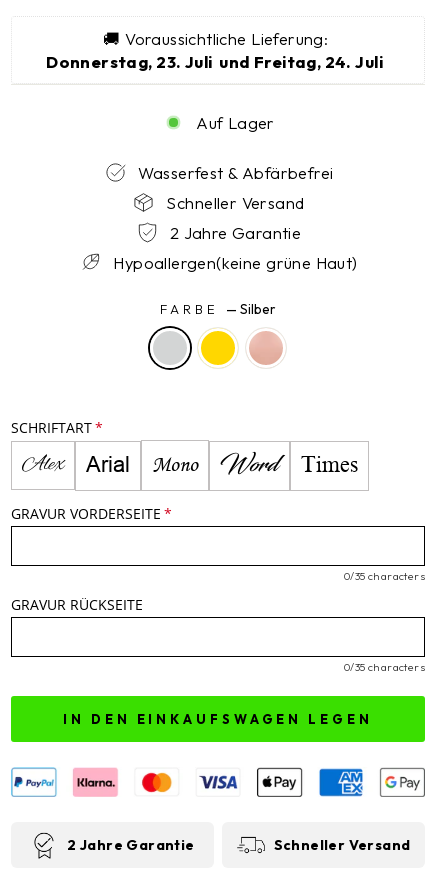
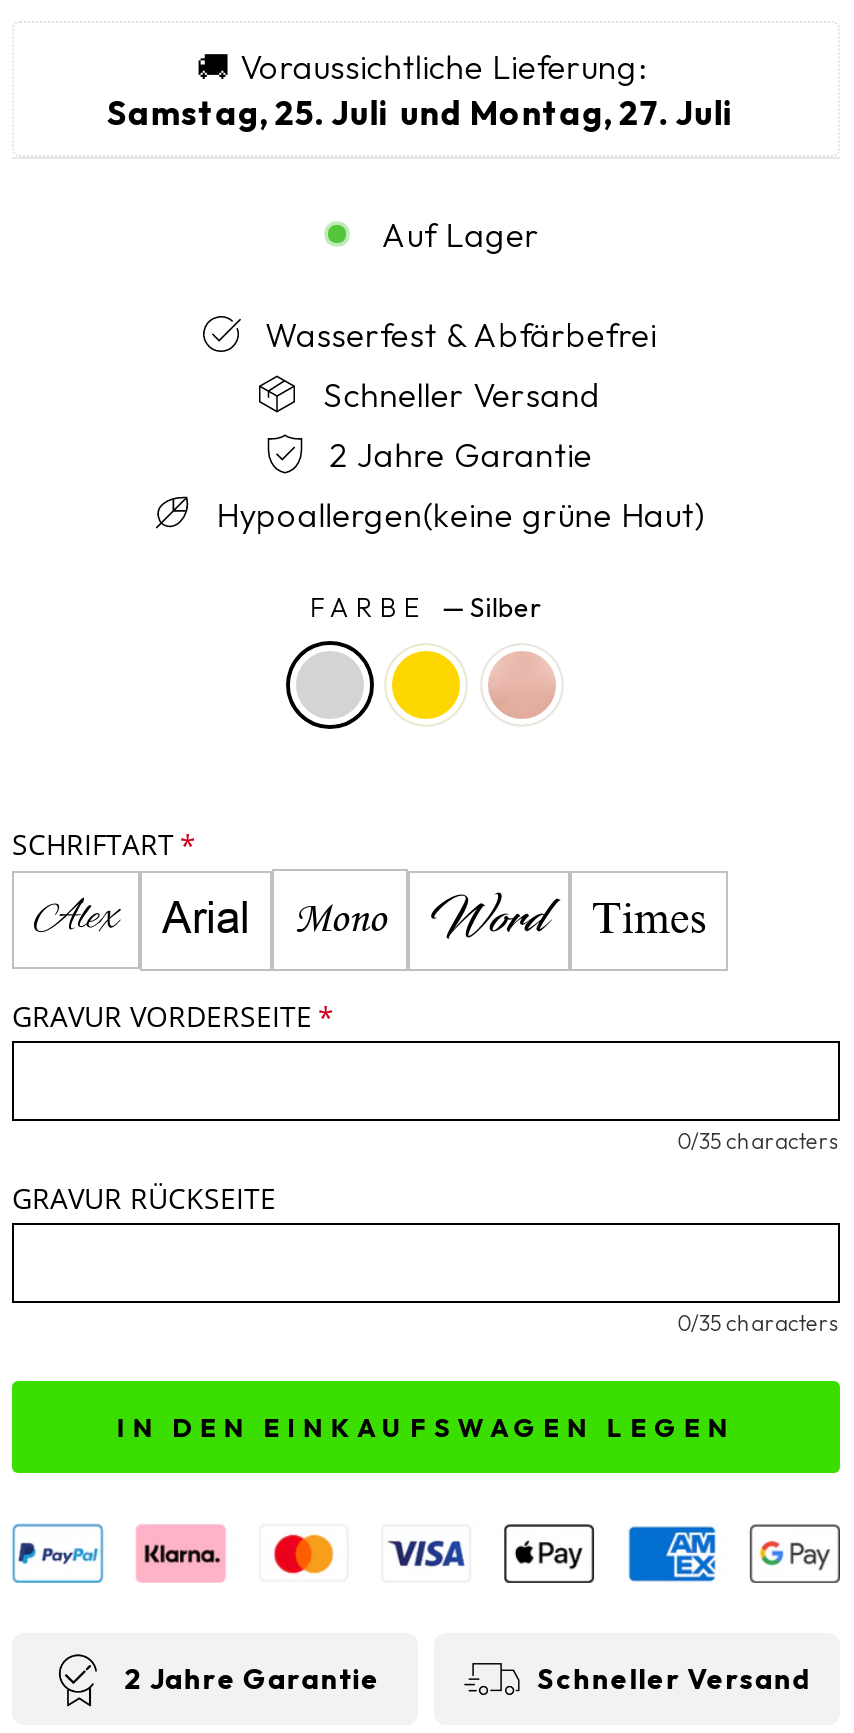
[46,51,390,72] Donnerstag, 23. Juli und Freitag, 24. Juli -> [107,91,745,133] Samstag, 25. Juli und Montag, 27. Juli

